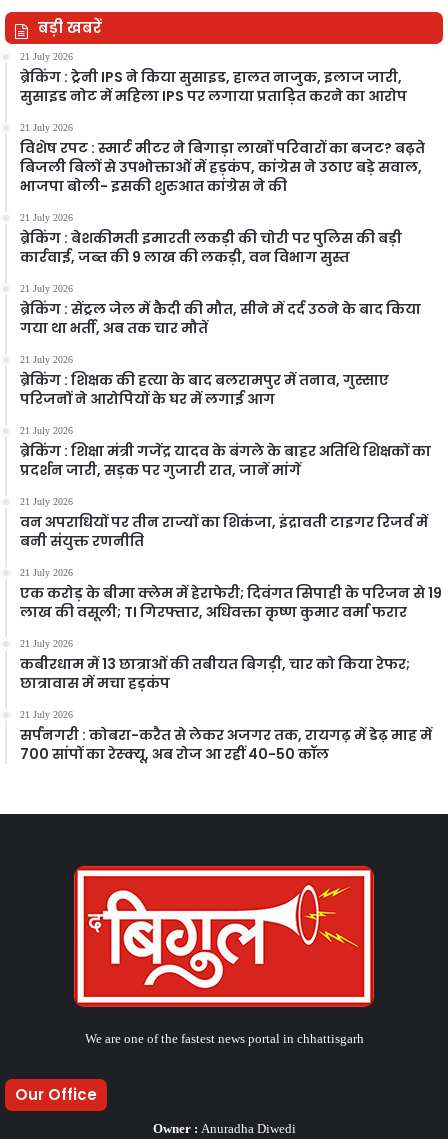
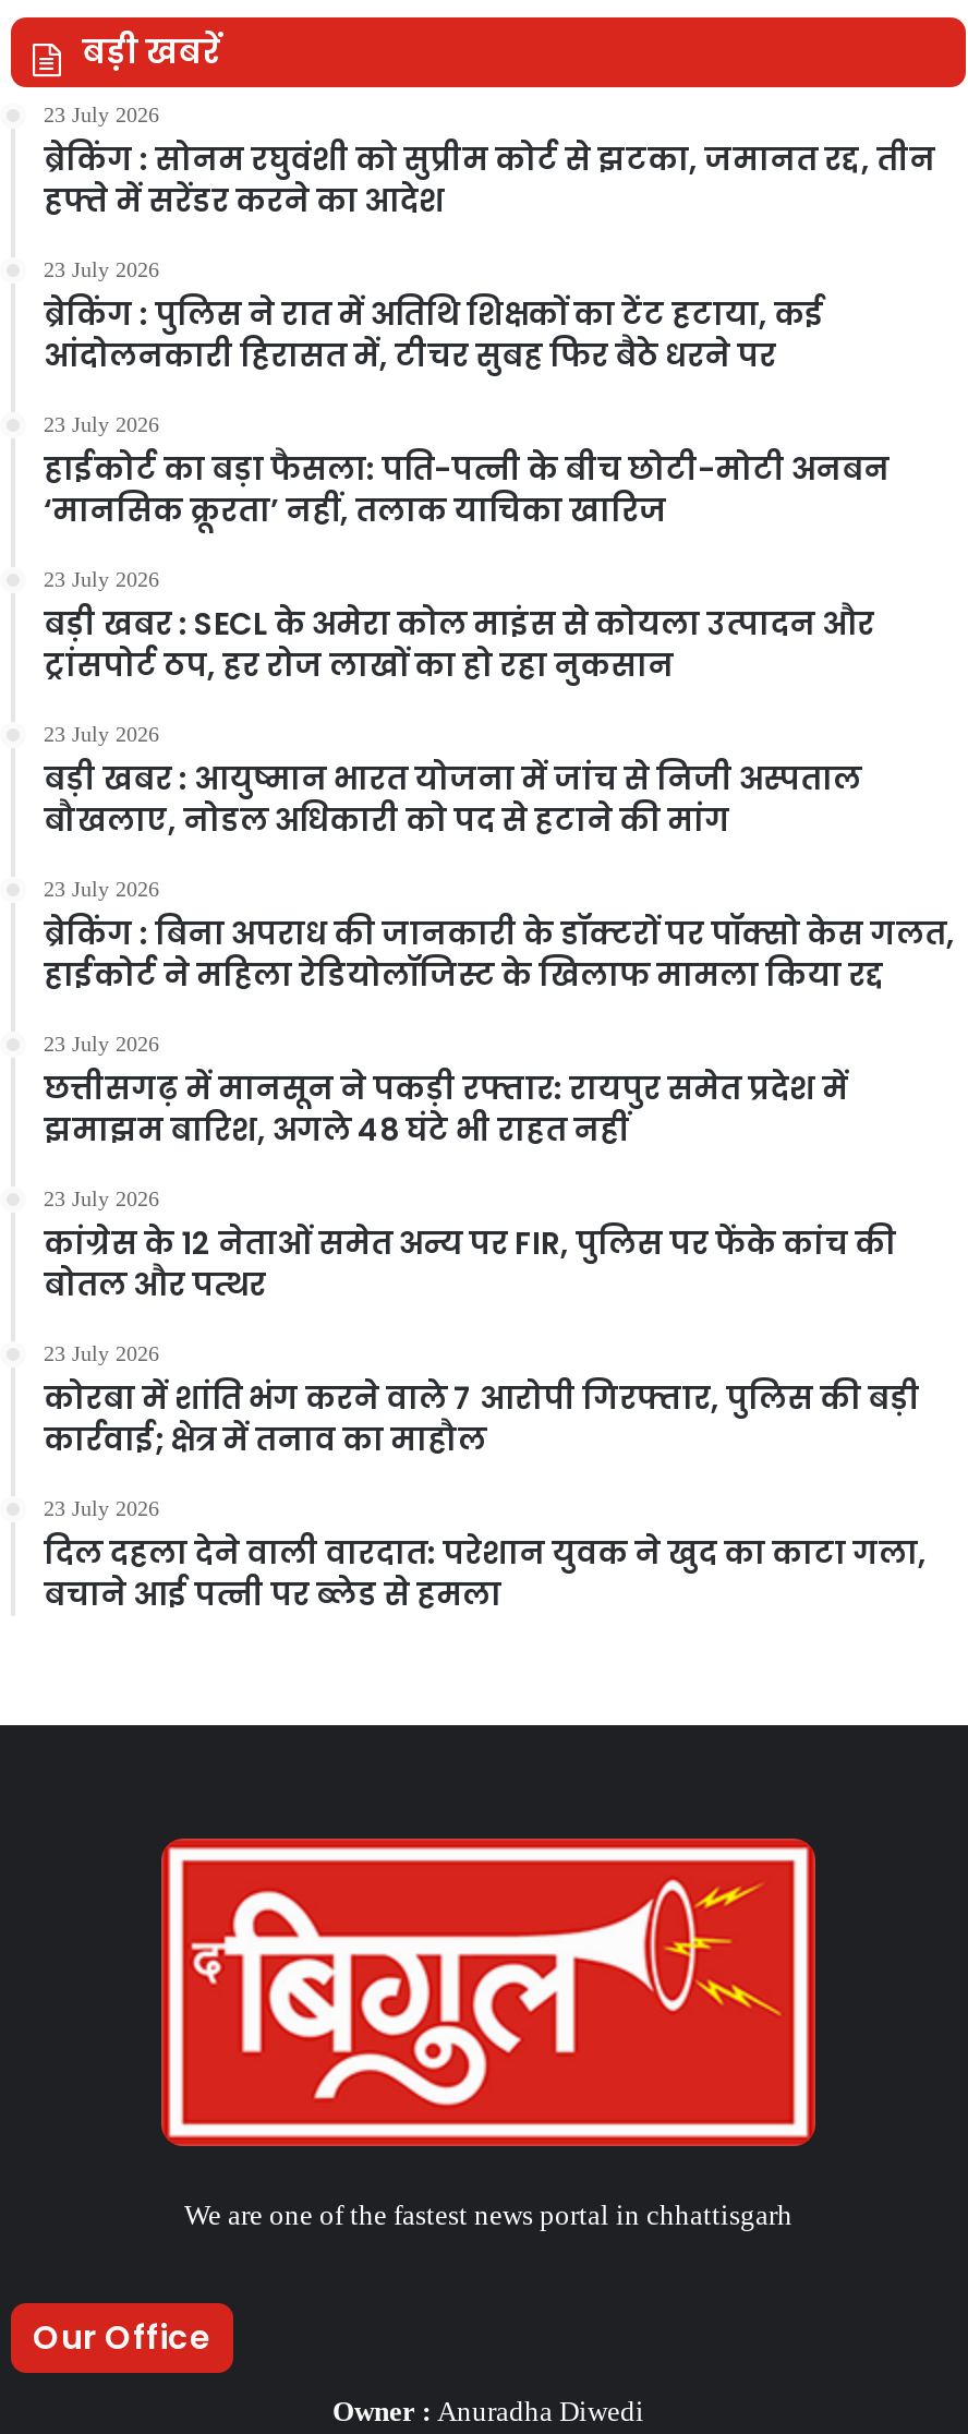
[20,51,407,106] 21 July 2026 | ब्रेकिंग : ट्रेनी IPS ने किया सुसाइड, हालत नाजुक, इलाज जारी, | सुसाइड नोट में महिला IPS पर लगाया प्रताड़ित करने का आरोप -> [44,102,935,222] 23 July 2026 | ब्रेकिंग : सोनम रघुवंशी को सुप्रीम कोर्ट से झटका, जमानत रद्द, तीन | हफ्ते में सरेंडर करने का आदेश
[20,122,425,196] 21 July 2026 | विशेष रपट : स्मार्ट मीटर ने बिगाड़ा लाखों परिवारों का बजट? बढ़ते | बिजली बिलों से उपभोक्ताओं में हड़कंप, कांग्रेस ने उठाए बड़े सवाल, | भाजपा बोली- इसकी शुरुआत कांग्रेस ने की -> [44,256,824,376] 23 July 2026 | ब्रेकिंग : पुलिस ने रात में अतिथि शिक्षकों का टेंट हटाया, कई | आंदोलनकारी हिरासत में, टीचर सुबह फिर बैठे धरने पर
[20,212,402,267] 21 July 2026 | ब्रेकिंग : बेशकीमती इमारती लकड़ी की चोरी पर पुलिस की बड़ी | कार्रवाई, जब्त की 9 लाख की लकड़ी, वन विभाग सुस्त -> [44,411,890,531] 23 July 2026 | हाईकोर्ट का बड़ा फैसला: पति-पत्नी के बीच छोटी-मोटी अनबन | ‘मानसिक क्रूरता’ नहीं, तलाक याचिका खारिज
[20,283,421,338] 21 July 2026 | ब्रेकिंग : सेंट्रल जेल में कैदी की मौत, सीने में दर्द उठने के बाद किया | गया था भर्ती, अब तक चार मौतें -> [44,566,874,686] 23 July 2026 | बड़ी खबर : SECL के अमेरा कोल माइंस से कोयला उत्पादन और | ट्रांसपोर्ट ठप, हर रोज लाखों का हो रहा नुकसान
[20,354,389,409] 21 July 2026 | ब्रेकिंग : शिक्षक की हत्या के बाद बलरामपुर में तनाव, गुस्साए | परिजनों ने आरोपियों के घर में लगाई आग -> [44,721,861,841] 23 July 2026 | बड़ी खबर : आयुष्मान भारत योजना में जांच से निजी अस्पताल | बौखलाए, नोडल अधिकारी को पद से हटाने की मांग
[20,425,431,480] 21 July 2026 | ब्रेकिंग : शिक्षा मंत्री गजेंद्र यादव के बंगले के बाहर अतिथि शिक्षकों का | प्रदर्शन जारी, सड़क पर गुजारी रात, जानें मांगें -> [44,876,955,996] 23 July 2026 | ब्रेकिंग : बिना अपराध की जानकारी के डॉक्टरों पर पॉक्सो केस गलत, | हाईकोर्ट ने महिला रेडियोलॉजिस्ट के खिलाफ मामला किया रद्द
[20,496,428,551] 21 July 2026 | वन अपराधियों पर तीन राज्यों का शिकंजा, इंद्रावती टाइगर रिजर्व में | बनी संयुक्त रणनीति -> [44,1031,848,1151] 23 July 2026 | छत्तीसगढ़ में मानसून ने पकड़ी रफ्तार: रायपुर समेत प्रदेश में | झमाझम बारिश, अगले 48 घंटे भी राहत नहीं
[20,567,442,622] 21 July 2026 | एक करोड़ के बीमा क्लेम में हेराफेरी; दिवंगत सिपाही के परिजन से 19 | लाख की वसूली; TI गिरफ्तार, अधिवक्ता कृष्ण कुमार वर्मा फरार -> [44,1186,896,1306] 23 July 2026 | कांग्रेस के 12 नेताओं समेत अन्य पर FIR, पुलिस पर फेंके कांच की | बोतल और पत्थर
[20,638,410,693] 21 July 2026 | कबीरधाम में 13 छात्राओं की तबीयत बिगड़ी, चार को किया रेफर; | छात्रावास में मचा हड़कंप -> [44,1340,920,1460] 23 July 2026 | कोरबा में शांति भंग करने वाले 7 आरोपी गिरफ्तार, पुलिस की बड़ी | कार्रवाई; क्षेत्र में तनाव का माहौल
[20,709,432,764] 21 July 2026 | सर्पनगरी : कोबरा-करैत से लेकर अजगर तक, रायगढ़ में डेढ़ माह में | 700 सांपों का रेस्क्यू, अब रोज आ रहीं 40-50 कॉल -> [44,1495,927,1615] 23 July 2026 | दिल दहला देने वाली वारदात: परेशान युवक ने खुद का काटा गला, | बचाने आई पत्नी पर ब्लेड से हमला

